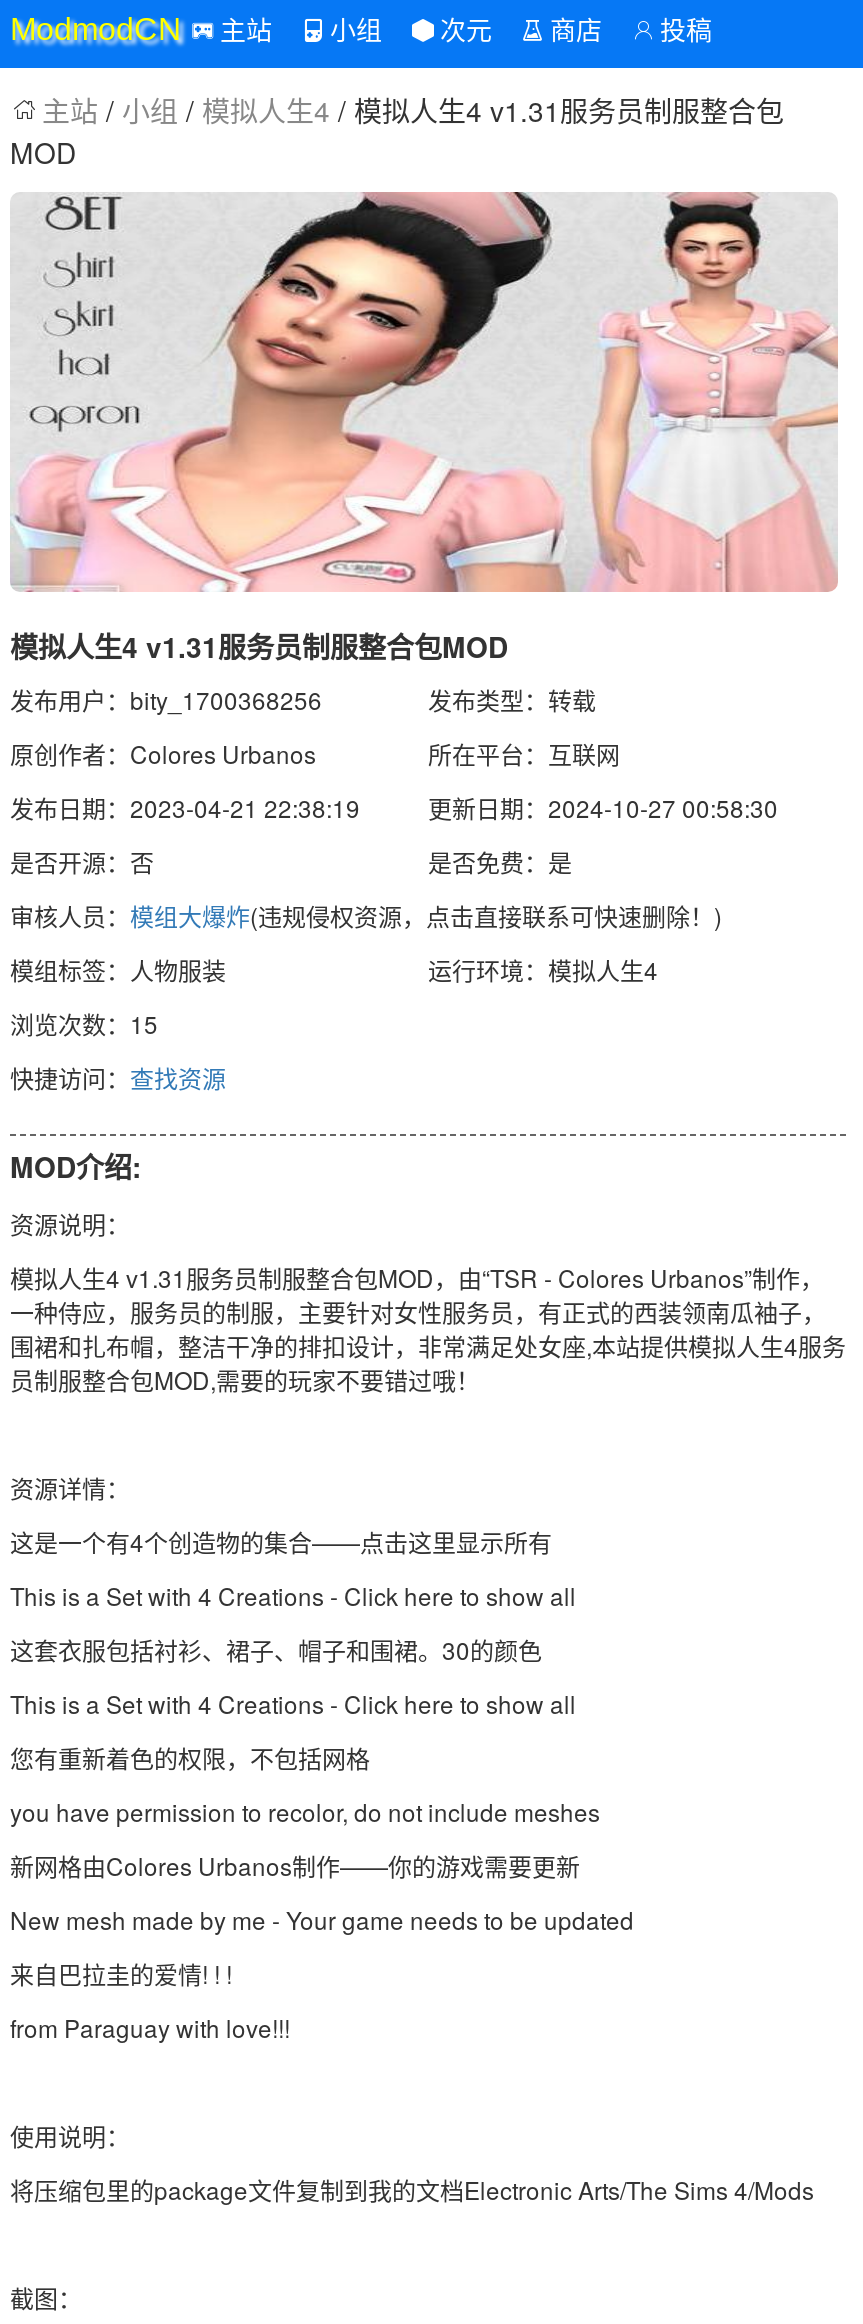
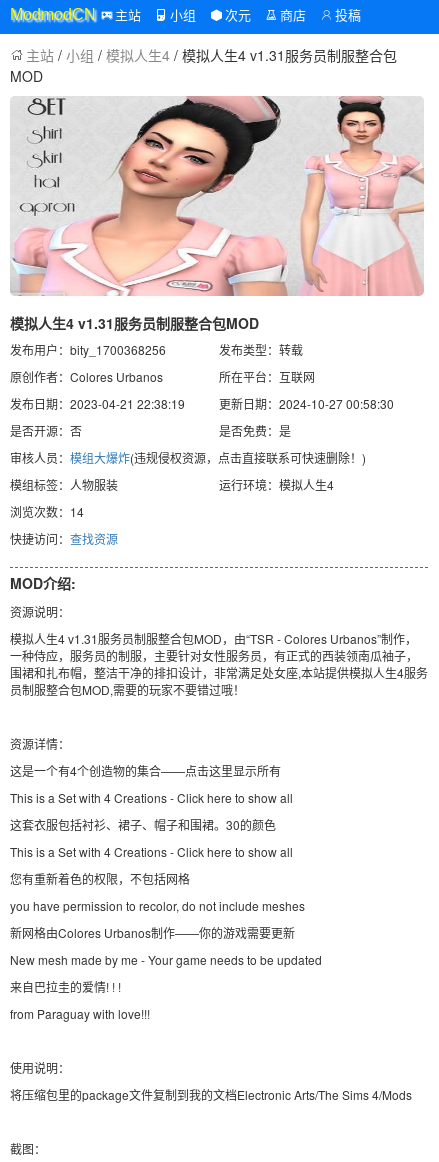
[10,1006,158,1040] 浏览次数：15 -> [10,503,84,520] 浏览次数：14

